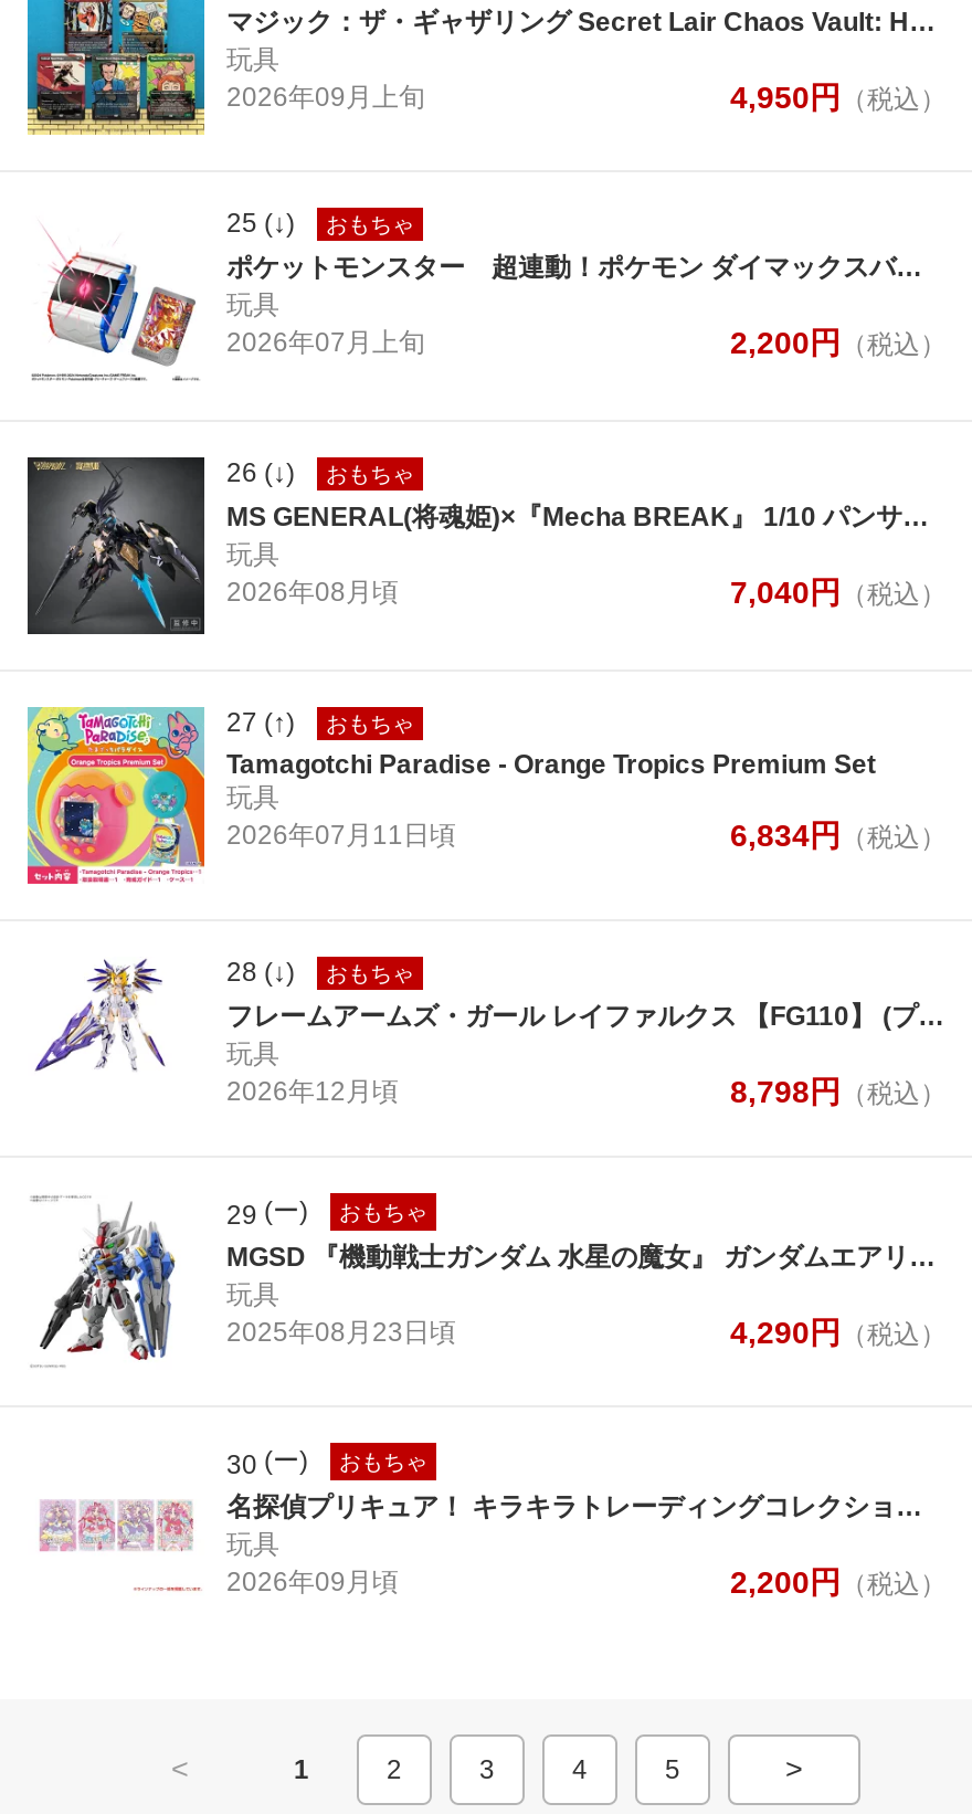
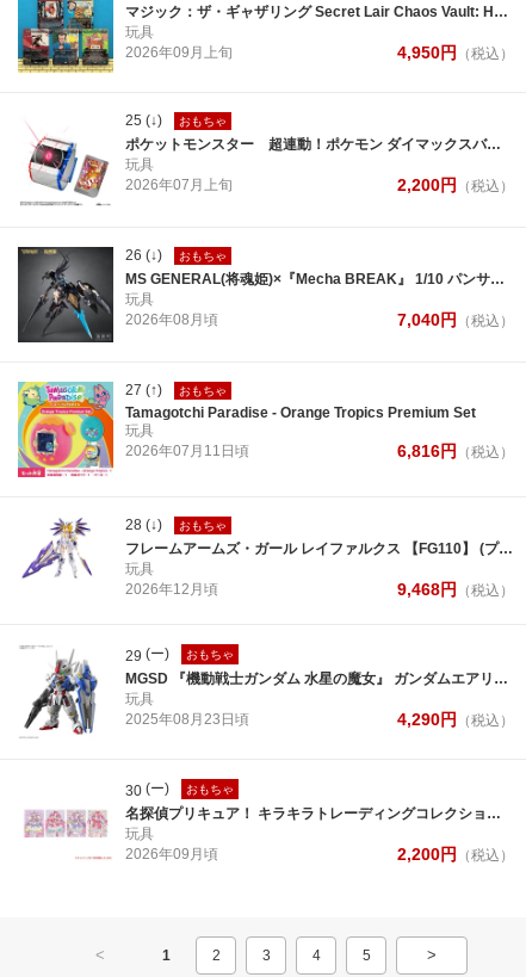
[730,817,947,853] 6,834円（税込） -> [397,441,514,460] 6,816円（税込）
[730,1074,947,1109] 8,798円（税込） -> [397,580,514,599] 9,468円（税込）

